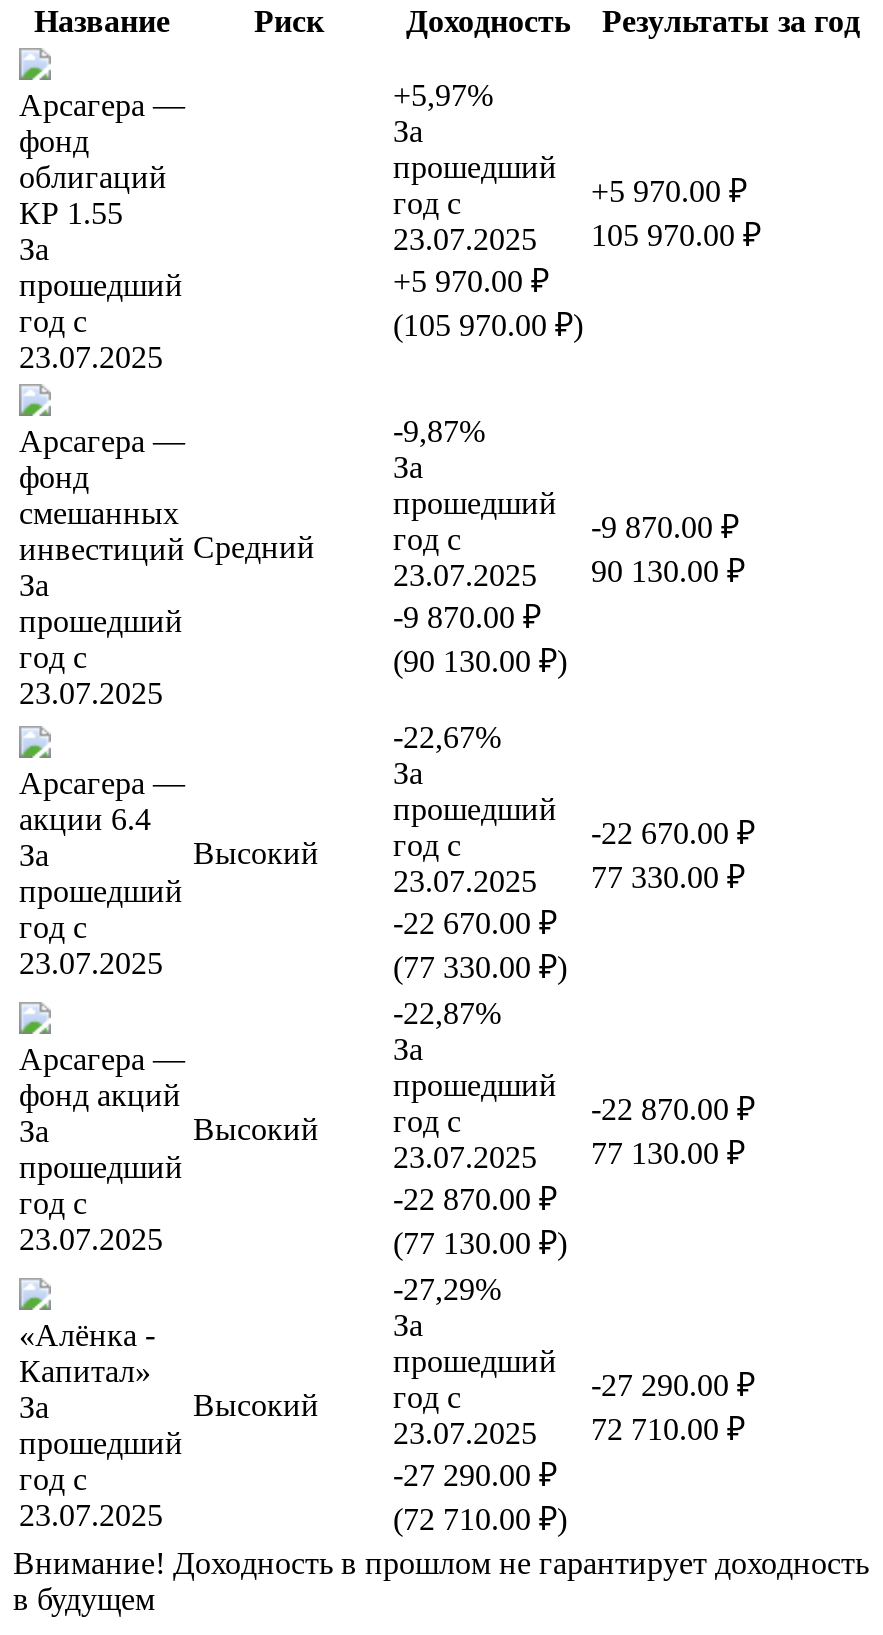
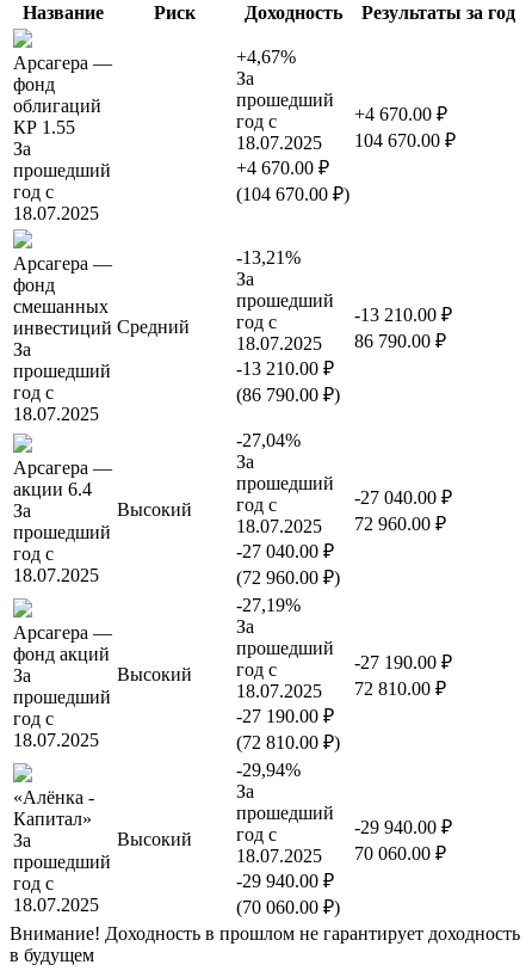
[393,78,493,112] +5,97% -> [236,46,296,67] +4,67%
[591,174,747,208] +5 970.00 ₽ -> [354,104,447,124] +4 670.00 ₽
[393,222,537,256] 23.07.2025 -> [236,132,322,153] 18.07.2025
[591,218,761,252] 105 970.00 ₽ -> [354,130,456,150] 104 670.00 ₽
[393,264,549,298] +5 970.00 ₽ -> [236,157,329,178] +4 670.00 ₽
[393,308,583,342] (105 970.00 ₽) -> [236,184,349,204] (104 670.00 ₽)
[19,340,163,374] 23.07.2025 -> [13,203,99,223] 18.07.2025
[393,414,485,448] -9,87% -> [236,247,301,267] -13,21%
[591,510,739,544] -9 870.00 ₽ -> [354,304,452,325] -13 210.00 ₽
[393,558,537,592] 23.07.2025 -> [236,333,322,353] 18.07.2025
[591,554,745,588] 90 130.00 ₽ -> [354,331,446,351] 86 790.00 ₽
[393,600,541,634] -9 870.00 ₽ -> [236,358,334,378] -13 210.00 ₽
[393,644,567,678] (90 130.00 ₽) -> [236,384,340,405] (86 790.00 ₽)
[19,676,163,710] 23.07.2025 -> [13,403,99,424] 18.07.2025
[393,720,501,754] -22,67% -> [236,430,301,450] -27,04%
[591,816,755,850] -22 670.00 ₽ -> [354,487,452,507] -27 040.00 ₽
[393,864,537,898] 23.07.2025 -> [236,516,322,536] 18.07.2025
[591,860,745,894] 77 330.00 ₽ -> [354,513,446,534] 72 960.00 ₽
[393,906,557,940] -22 670.00 ₽ -> [236,541,334,561] -27 040.00 ₽
[19,946,163,980] 23.07.2025 -> [13,565,99,585] 18.07.2025
[393,950,567,984] (77 330.00 ₽) -> [236,567,340,587] (72 960.00 ₽)
[393,996,501,1030] -22,87% -> [236,595,301,615] -27,19%
[591,1092,755,1126] -22 870.00 ₽ -> [354,652,452,672] -27 190.00 ₽
[393,1140,537,1174] 23.07.2025 -> [236,681,322,701] 18.07.2025
[591,1136,745,1170] 77 130.00 ₽ -> [354,678,446,698] 72 810.00 ₽
[393,1182,557,1216] -22 870.00 ₽ -> [236,706,334,726] -27 190.00 ₽
[19,1222,163,1256] 23.07.2025 -> [13,730,99,750] 18.07.2025
[393,1226,567,1260] (77 130.00 ₽) -> [236,732,340,752] (72 810.00 ₽)
[393,1272,501,1306] -27,29% -> [236,759,301,780] -29,94%
[591,1368,755,1402] -27 290.00 ₽ -> [354,817,452,837] -29 940.00 ₽
[393,1416,537,1450] 23.07.2025 -> [236,845,322,866] 18.07.2025
[591,1412,745,1446] 72 710.00 ₽ -> [354,843,446,863] 70 060.00 ₽
[393,1458,557,1492] -27 290.00 ₽ -> [236,870,334,891] -29 940.00 ₽
[19,1498,163,1532] 23.07.2025 -> [13,894,99,915] 18.07.2025
[393,1502,567,1536] (72 710.00 ₽) -> [236,897,340,917] (70 060.00 ₽)

